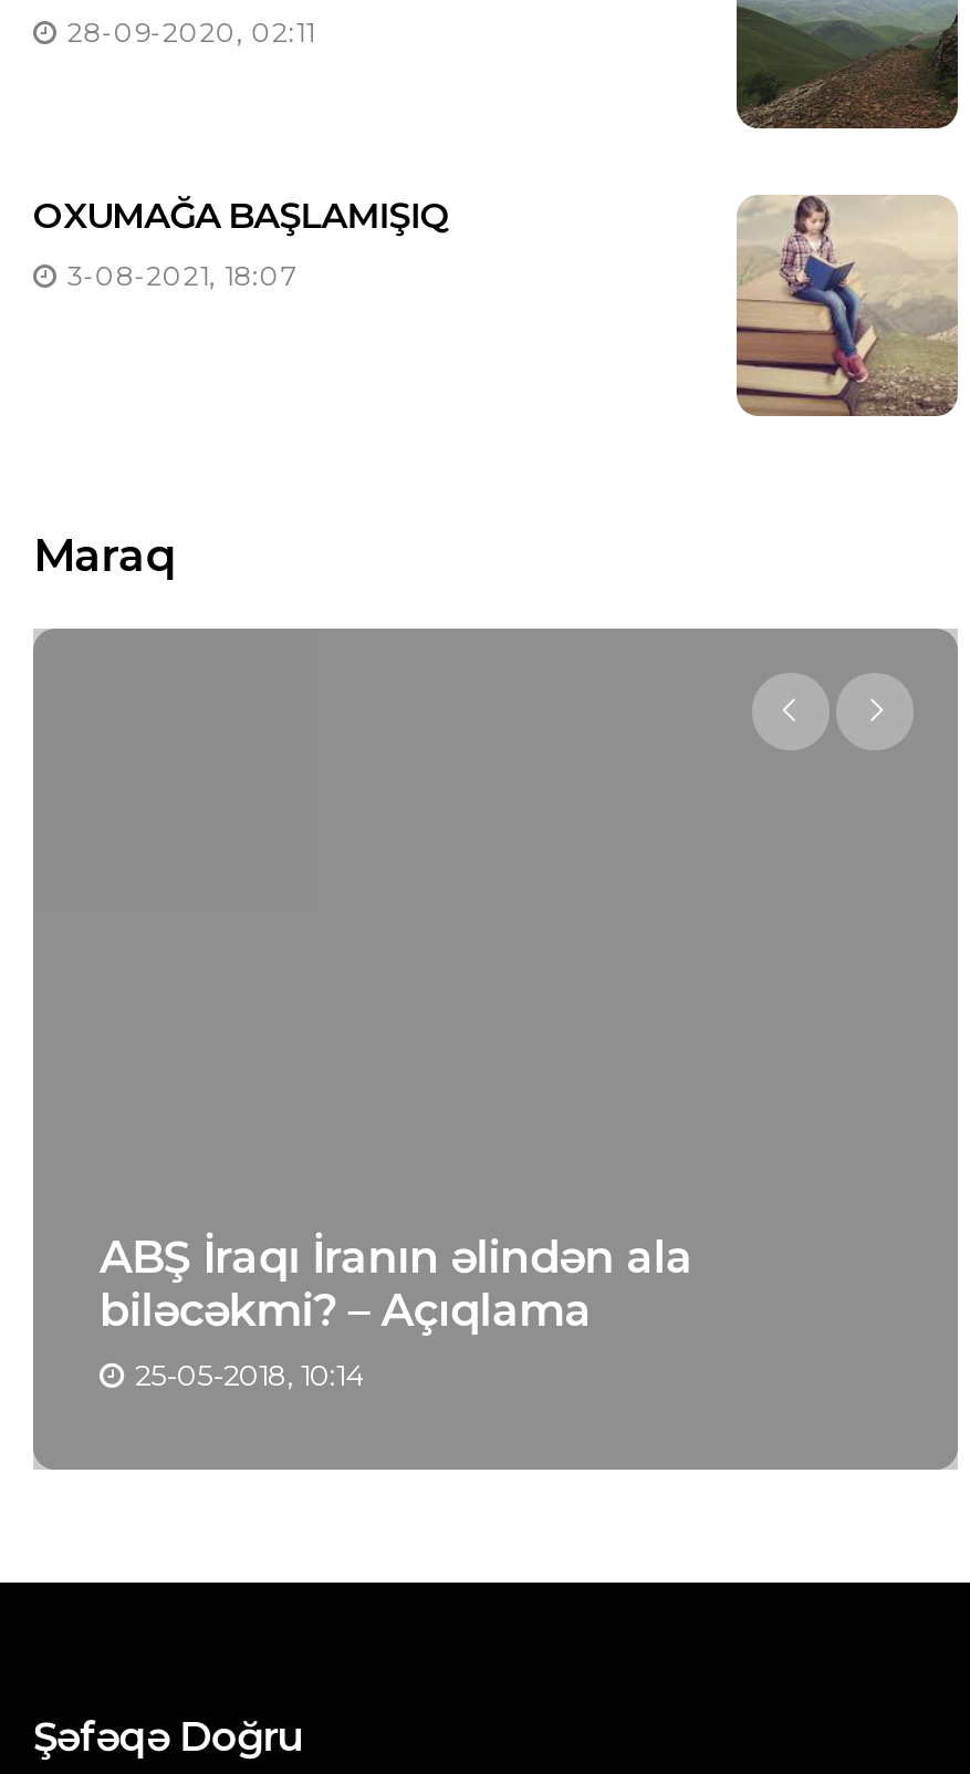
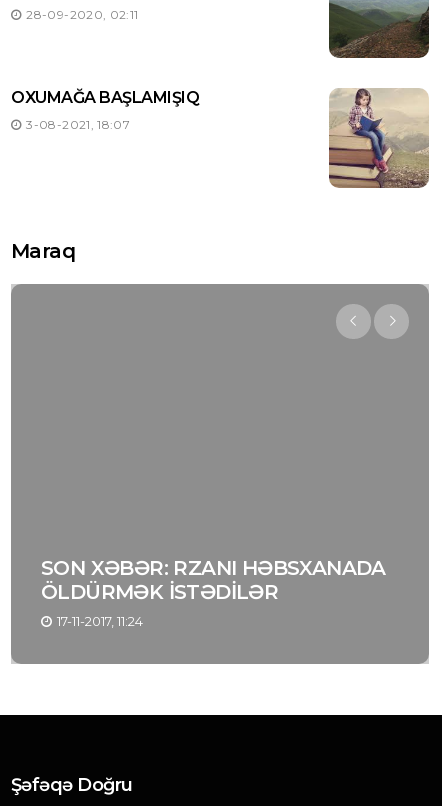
[100,1230,693,1392] ABŞ İraqı İranın əlindən ala | biləcəkmi? – Açıqlama | 25-05-2018, 10:14 -> [41,556,386,629] SON XƏBƏR: RZANI HƏBSXANADA | ÖLDÜRMƏK İSTƏDİLƏR | 17-11-2017, 11:24

